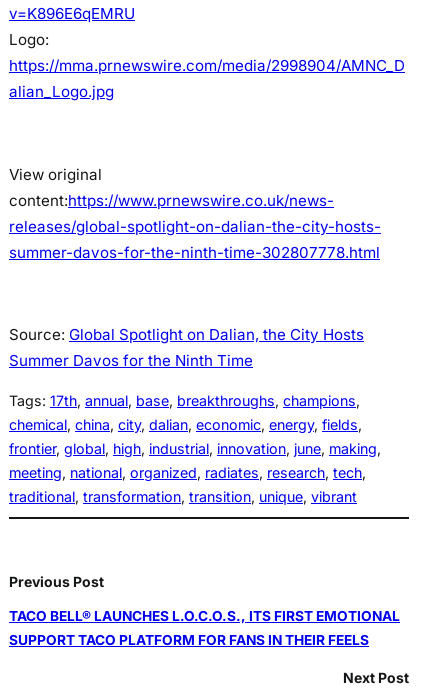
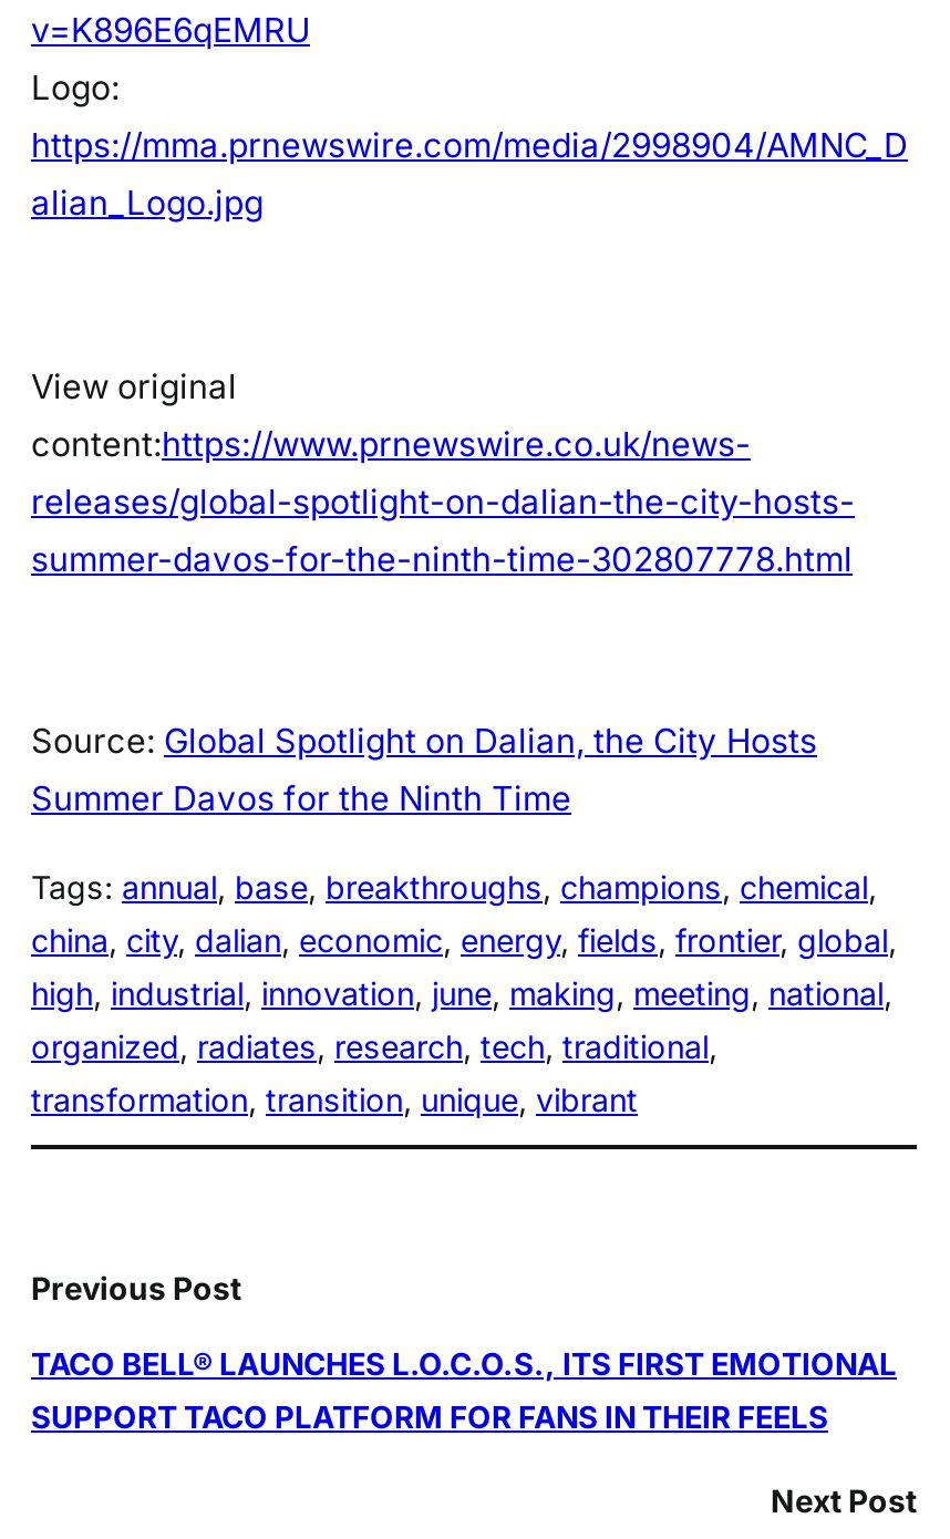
[9,392,385,505] Tags: 17th, annual, base, breakthroughs, champions , | chemical, china, city, dalian, economic, energy, fields , | frontier, global, high, industrial, innovation, june, making , | meeting, national, organized, radiates, research, tech , | traditional, transformation, transition, unique, vibrant -> [31,868,906,1118] Tags: annual, base, breakthroughs, champions, chemical , | china, city, dalian, economic, energy, fields, frontier, global , | high, industrial, innovation, june, making, meeting, national , | organized, radiates, research, tech, traditional , | transformation, transition, unique, vibrant

